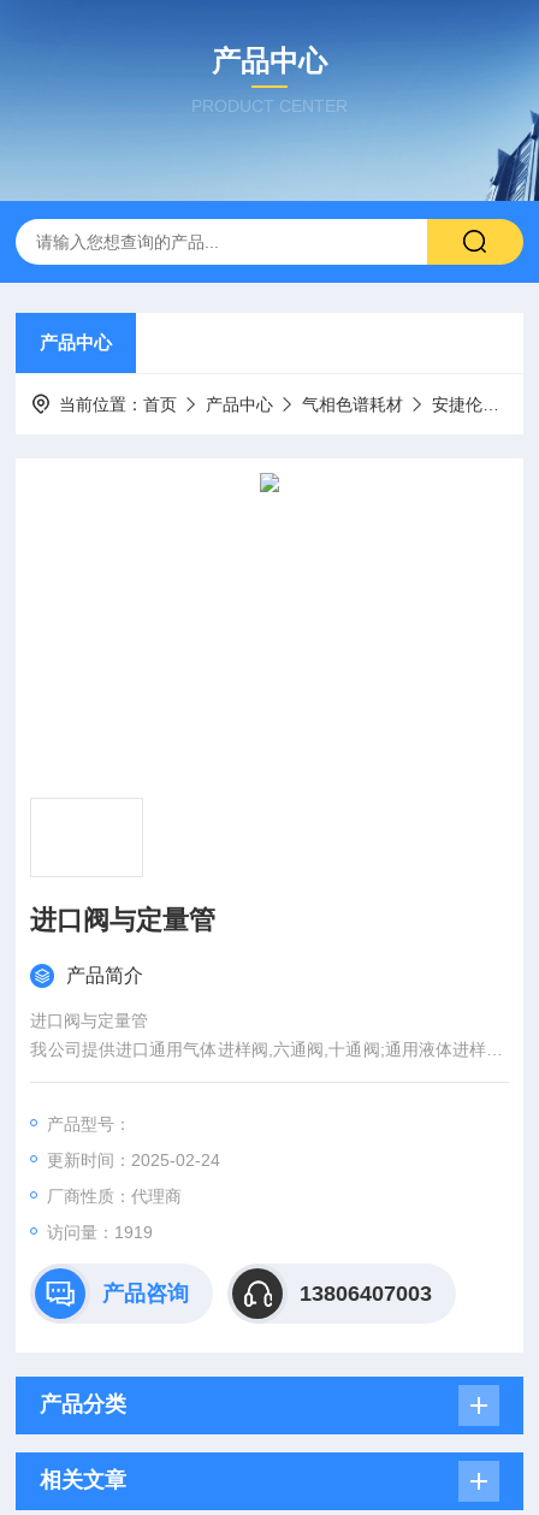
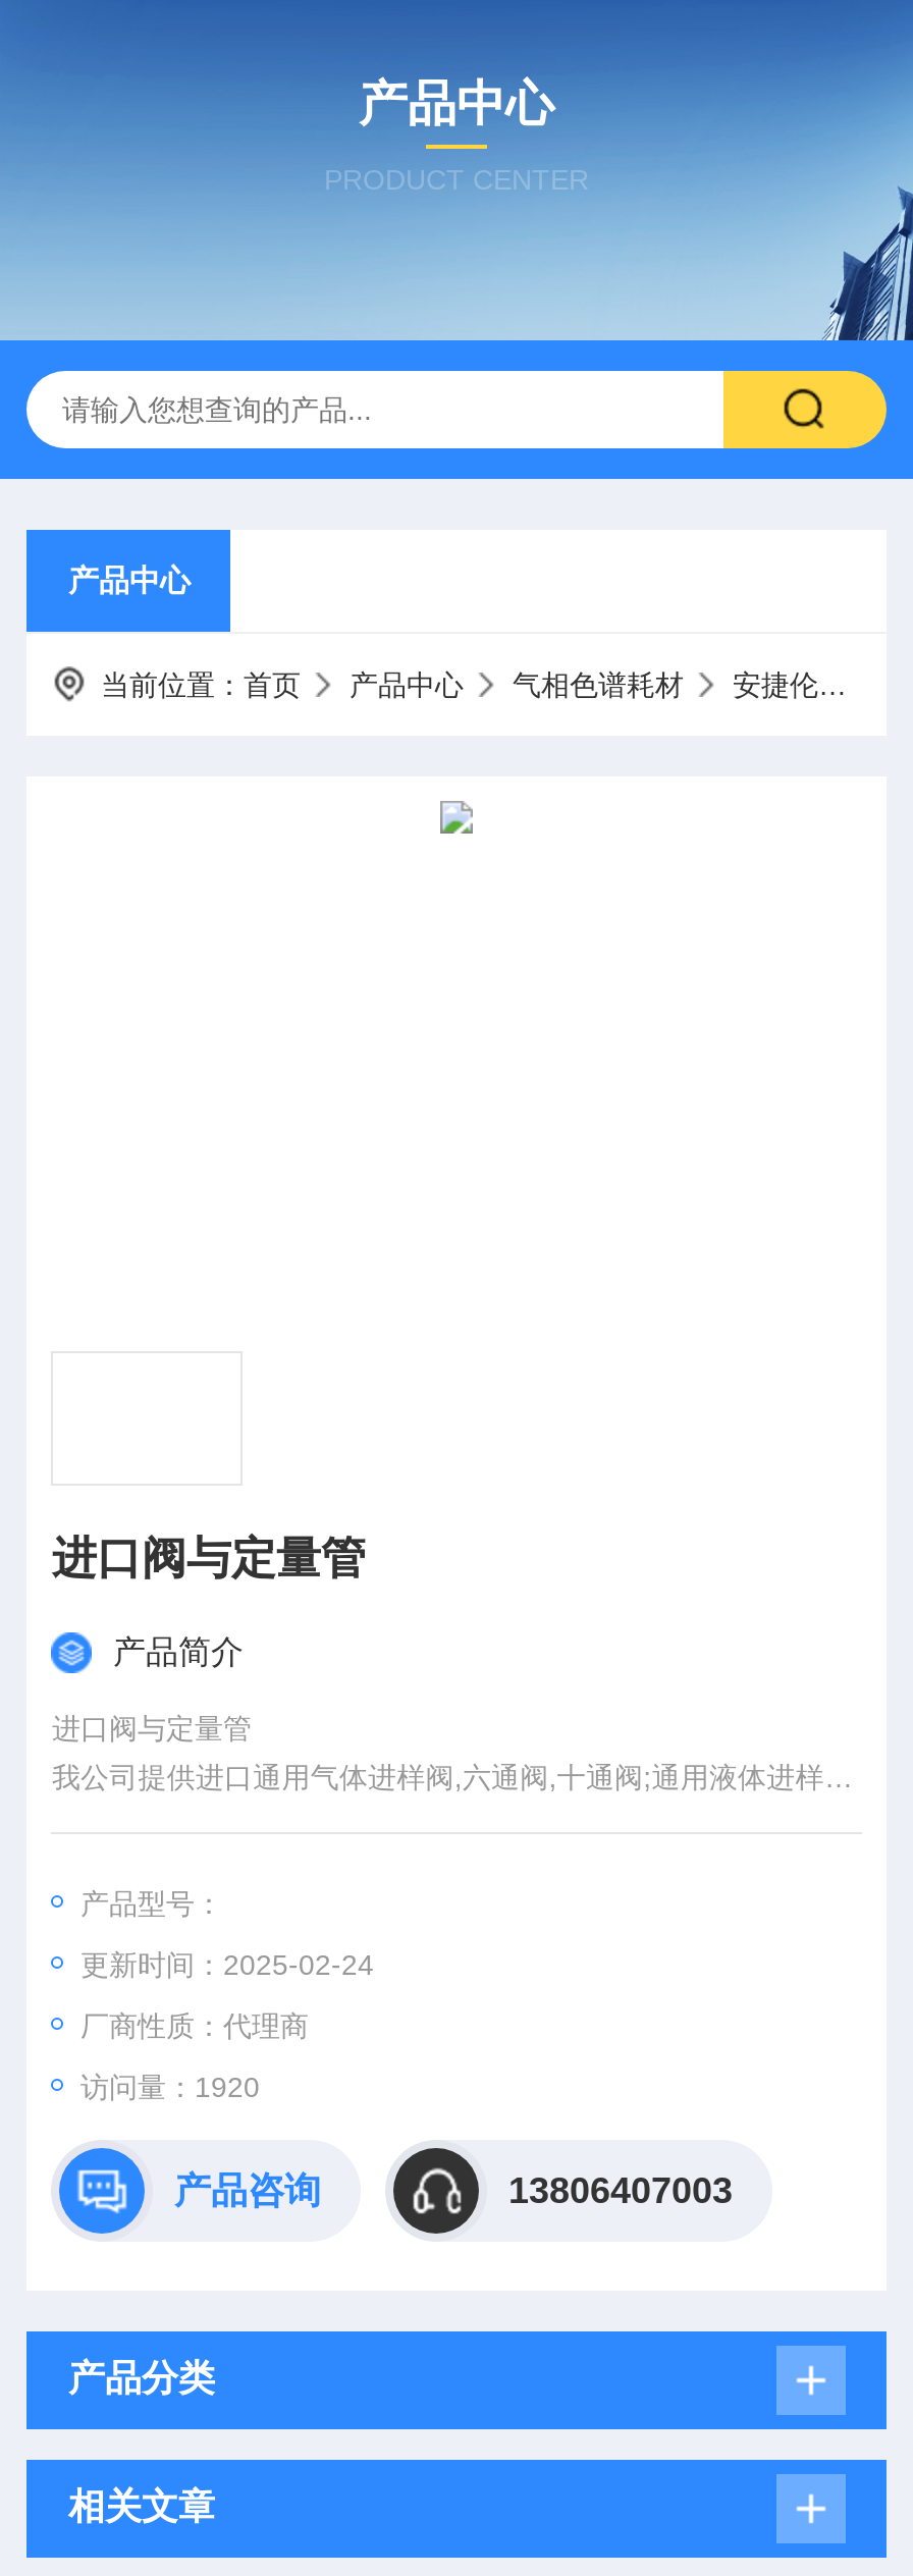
[47,1223,153,1242] 访问量：1919 -> [80,2071,260,2103] 访问量：1920

